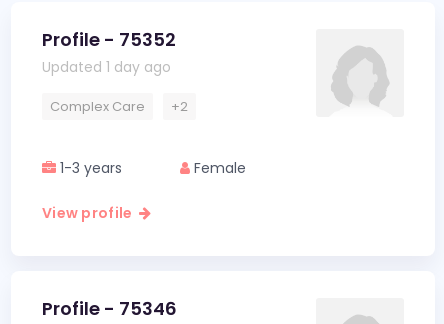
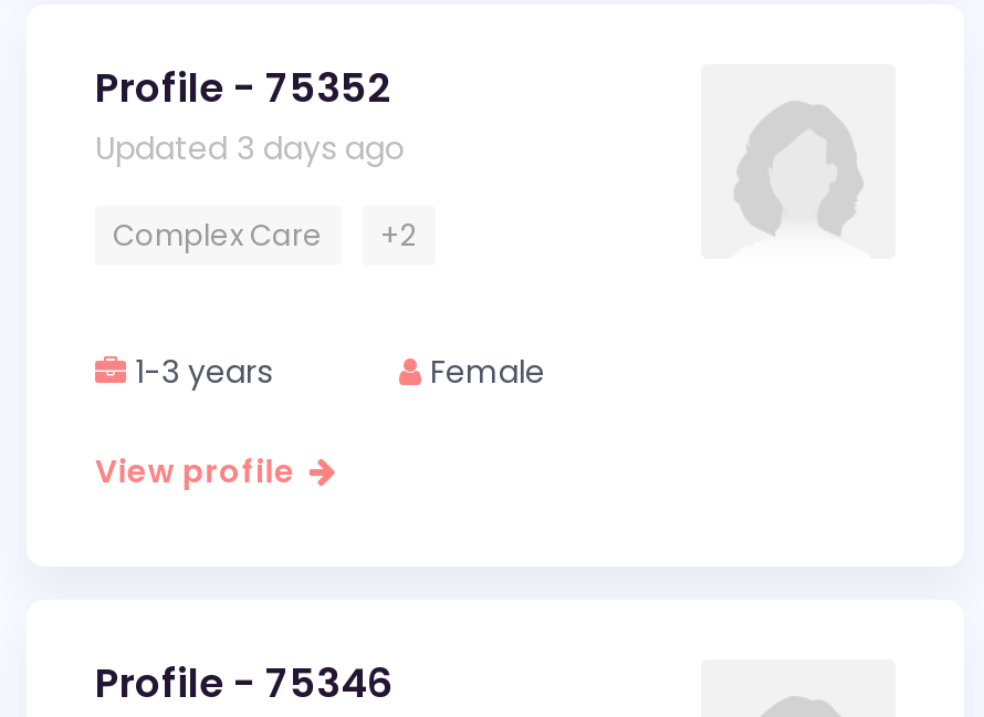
[42,57,171,77] Updated 1 day ago -> [95,126,405,170] Updated 3 days ago

